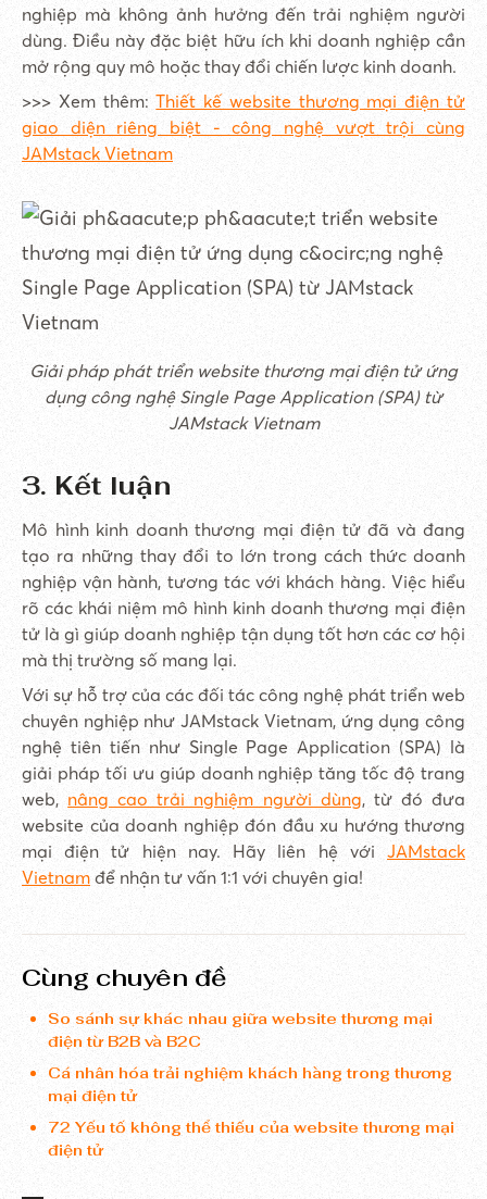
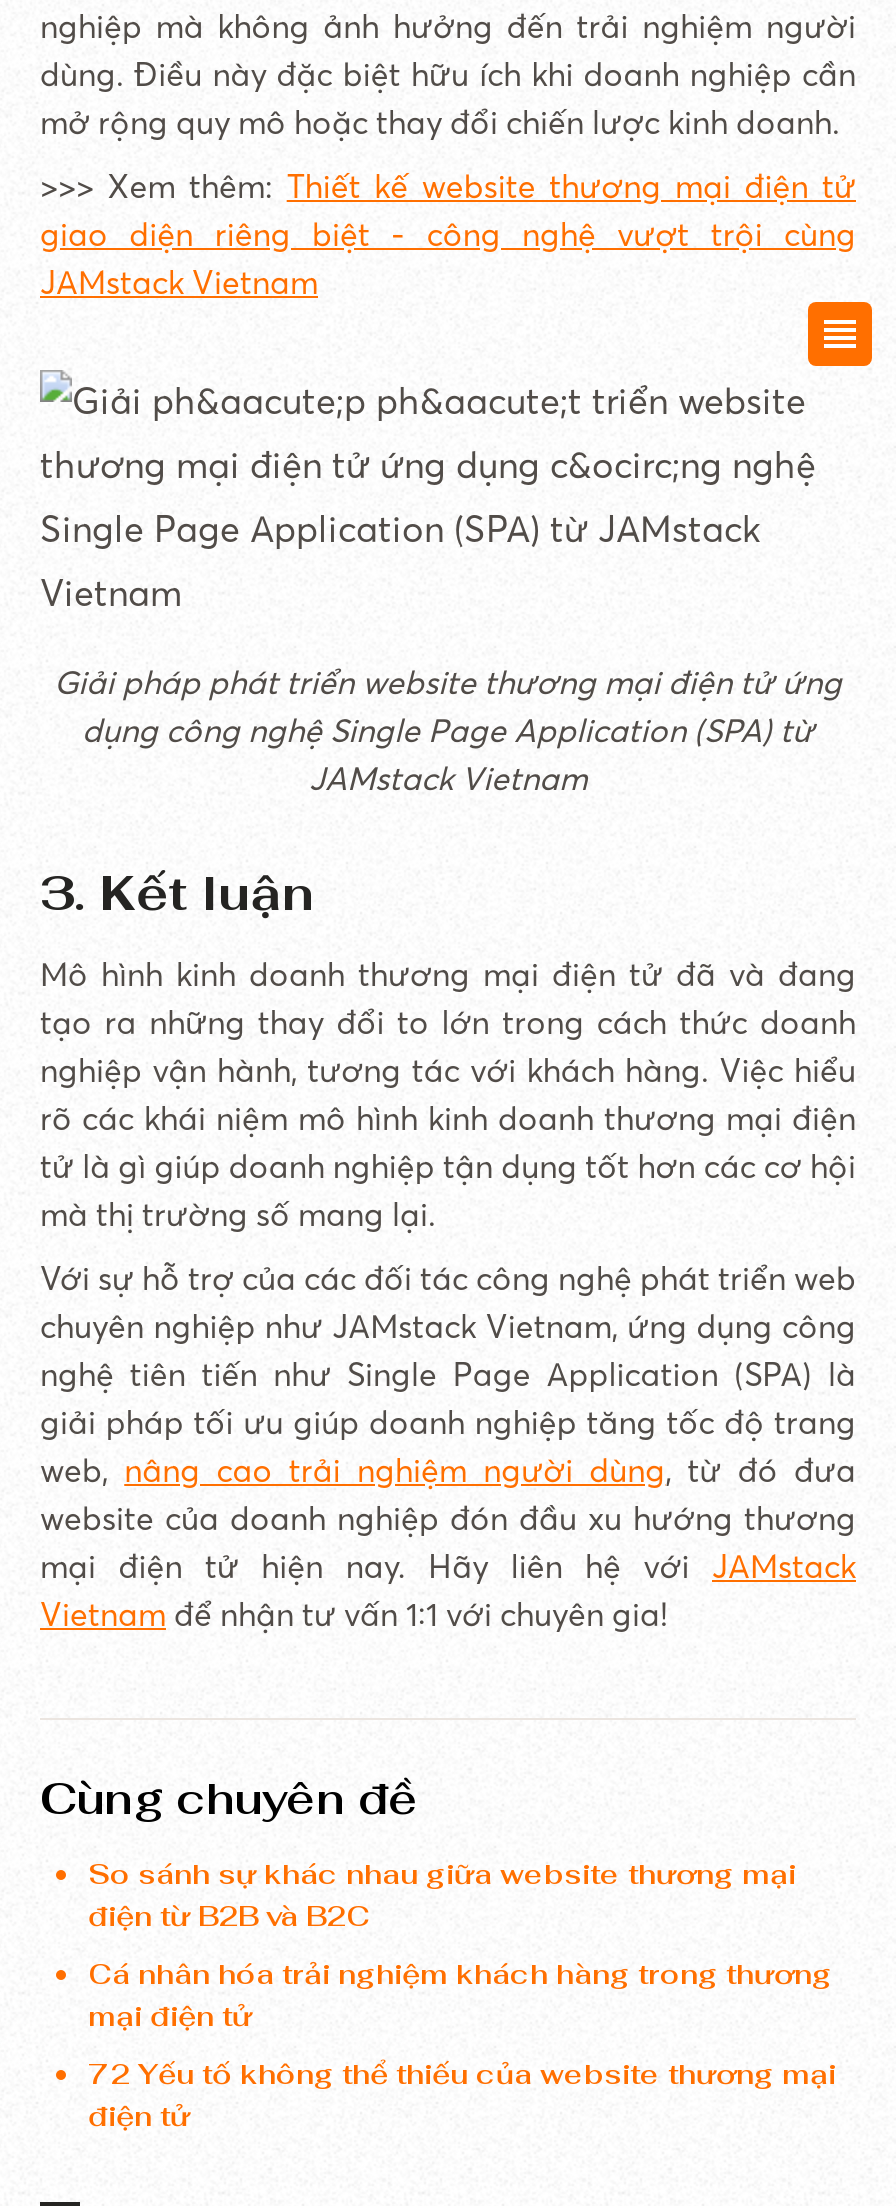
none -> [806,300,874,368] [image]

